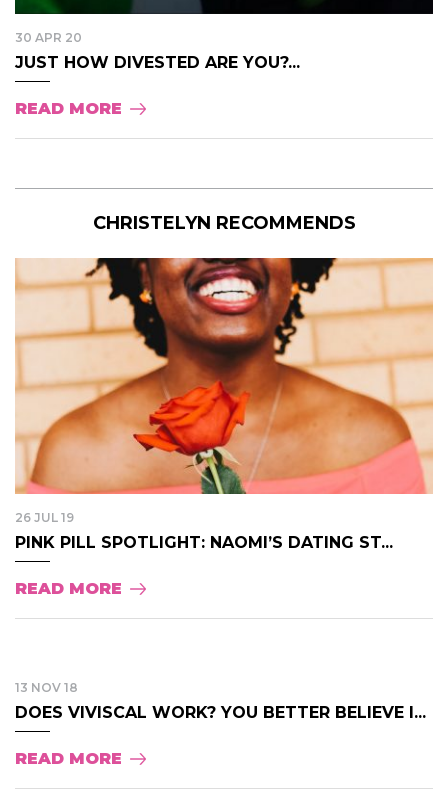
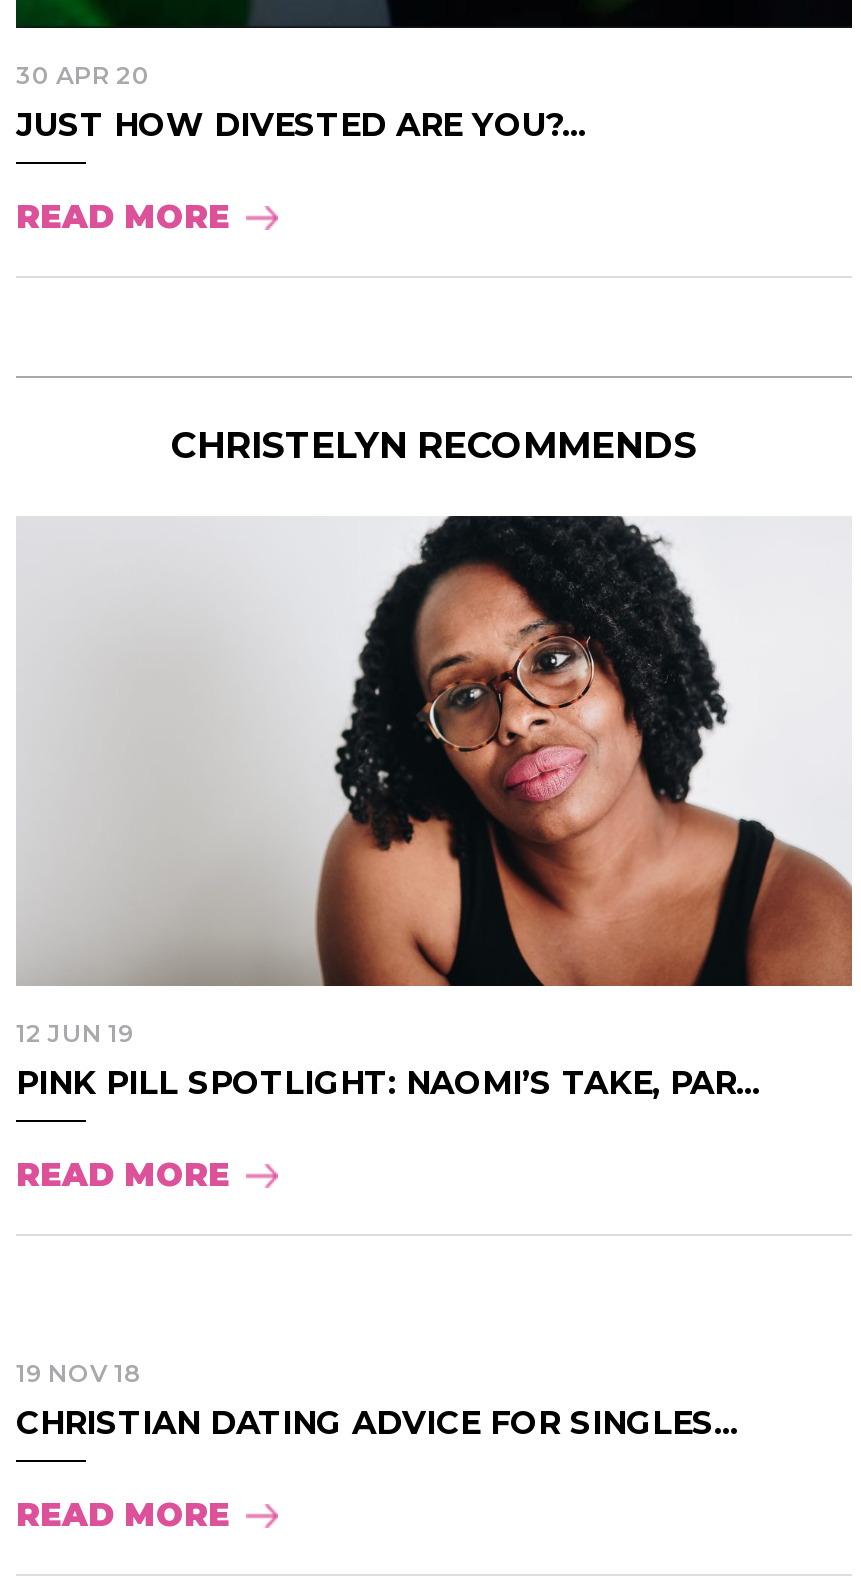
[15,257,434,552] [image] | 26 JUL 19 | PINK PILL SPOTLIGHT: NAOMI’S DATING ST... -> [16,514,852,1103] [image] | 12 JUN 19 | PINK PILL SPOTLIGHT: NAOMI’S TAKE, PAR...
[15,680,426,722] 13 NOV 18 | DOES VIVISCAL WORK? YOU BETTER BELIEVE I... -> [16,1359,738,1443] 19 NOV 18 | CHRISTIAN DATING ADVICE FOR SINGLES...

